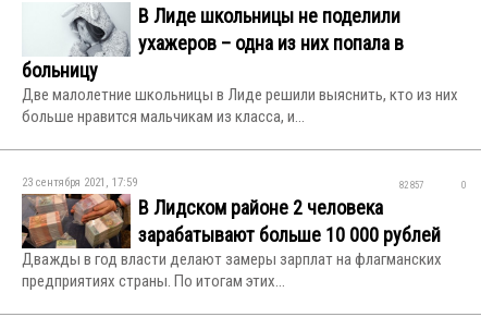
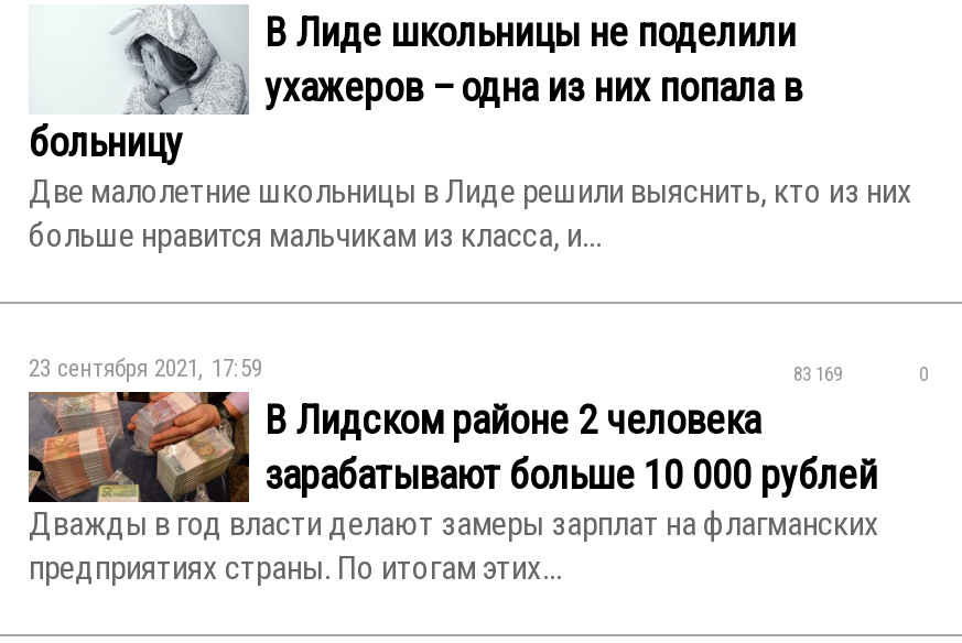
[399,180,423,191] 82 857 -> [793,363,842,385] 83 169

